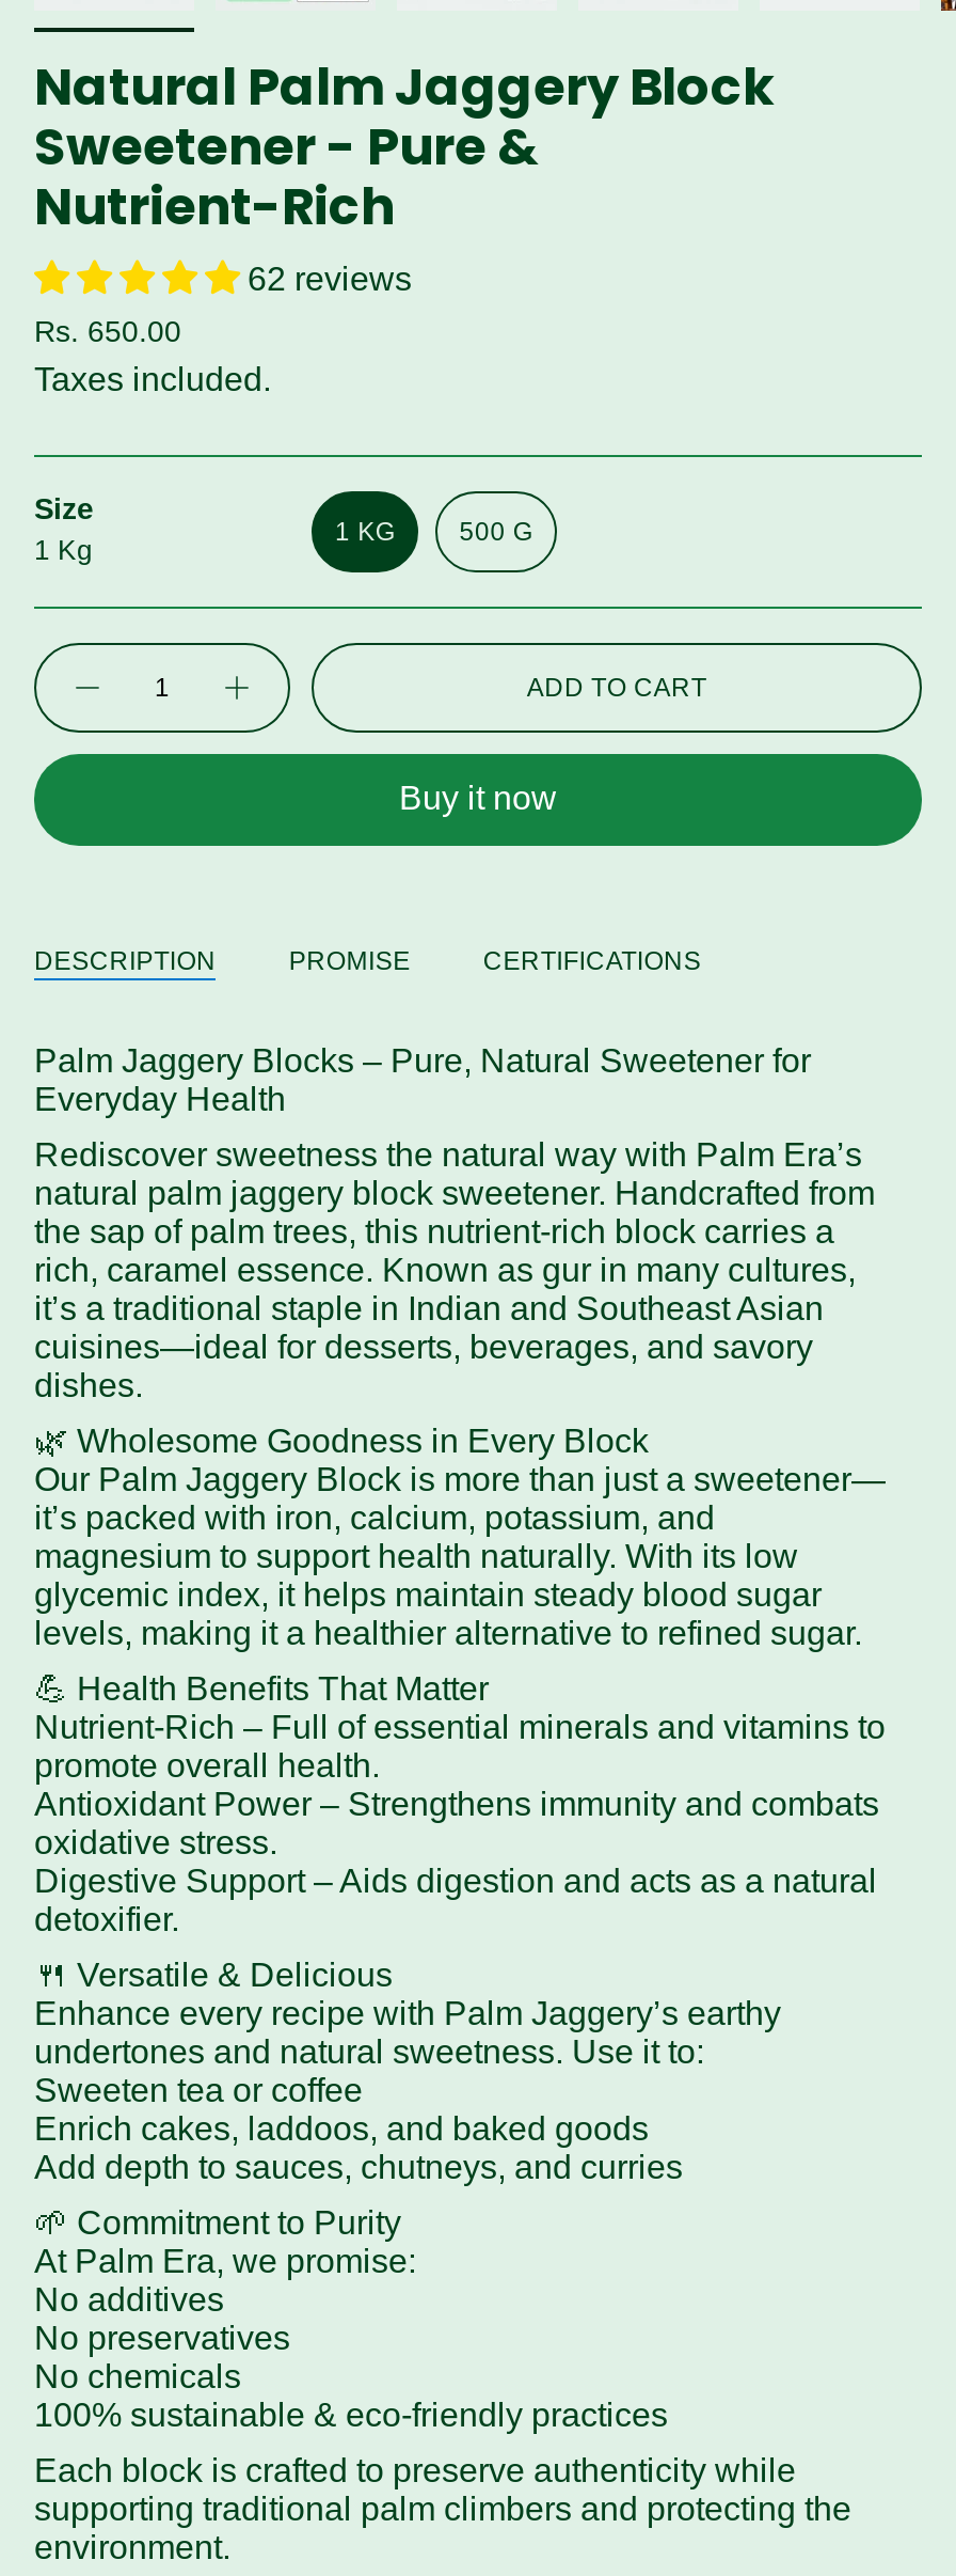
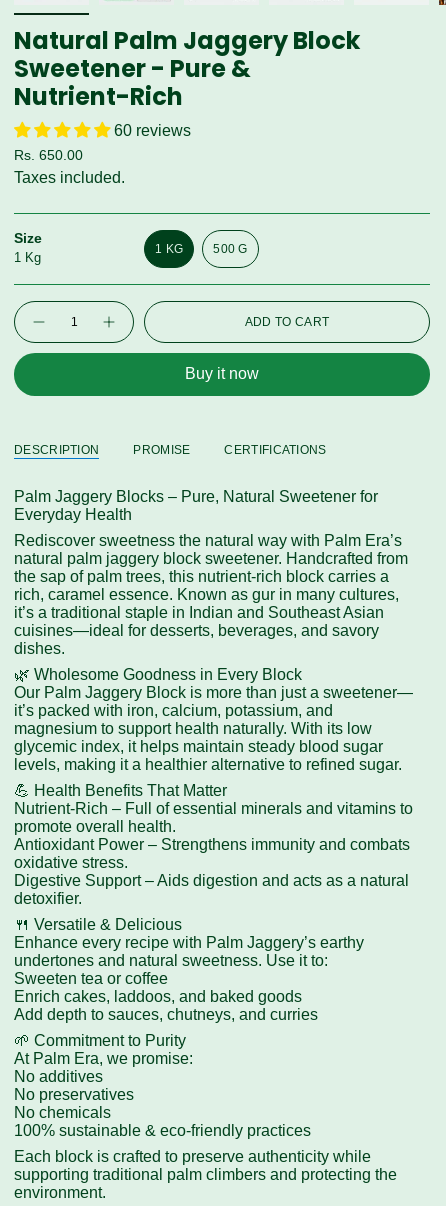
[248,261,412,297] 62 reviews -> [114,122,191,139] 60 reviews

